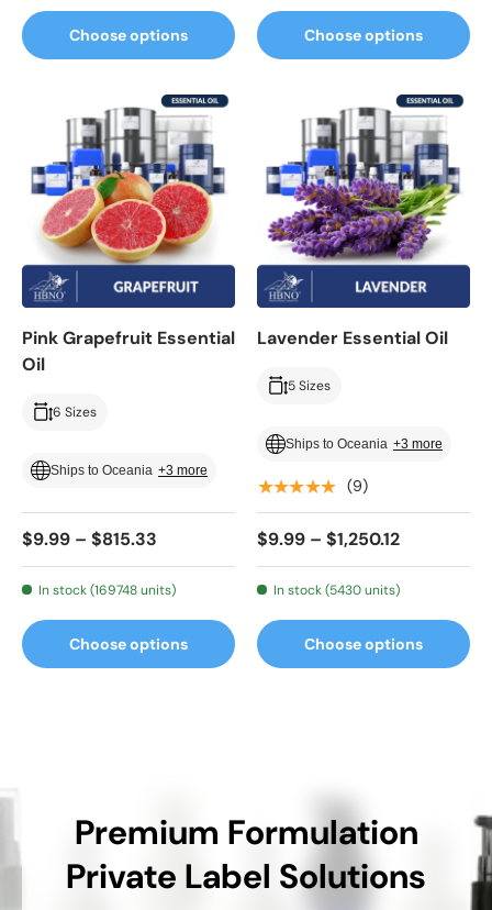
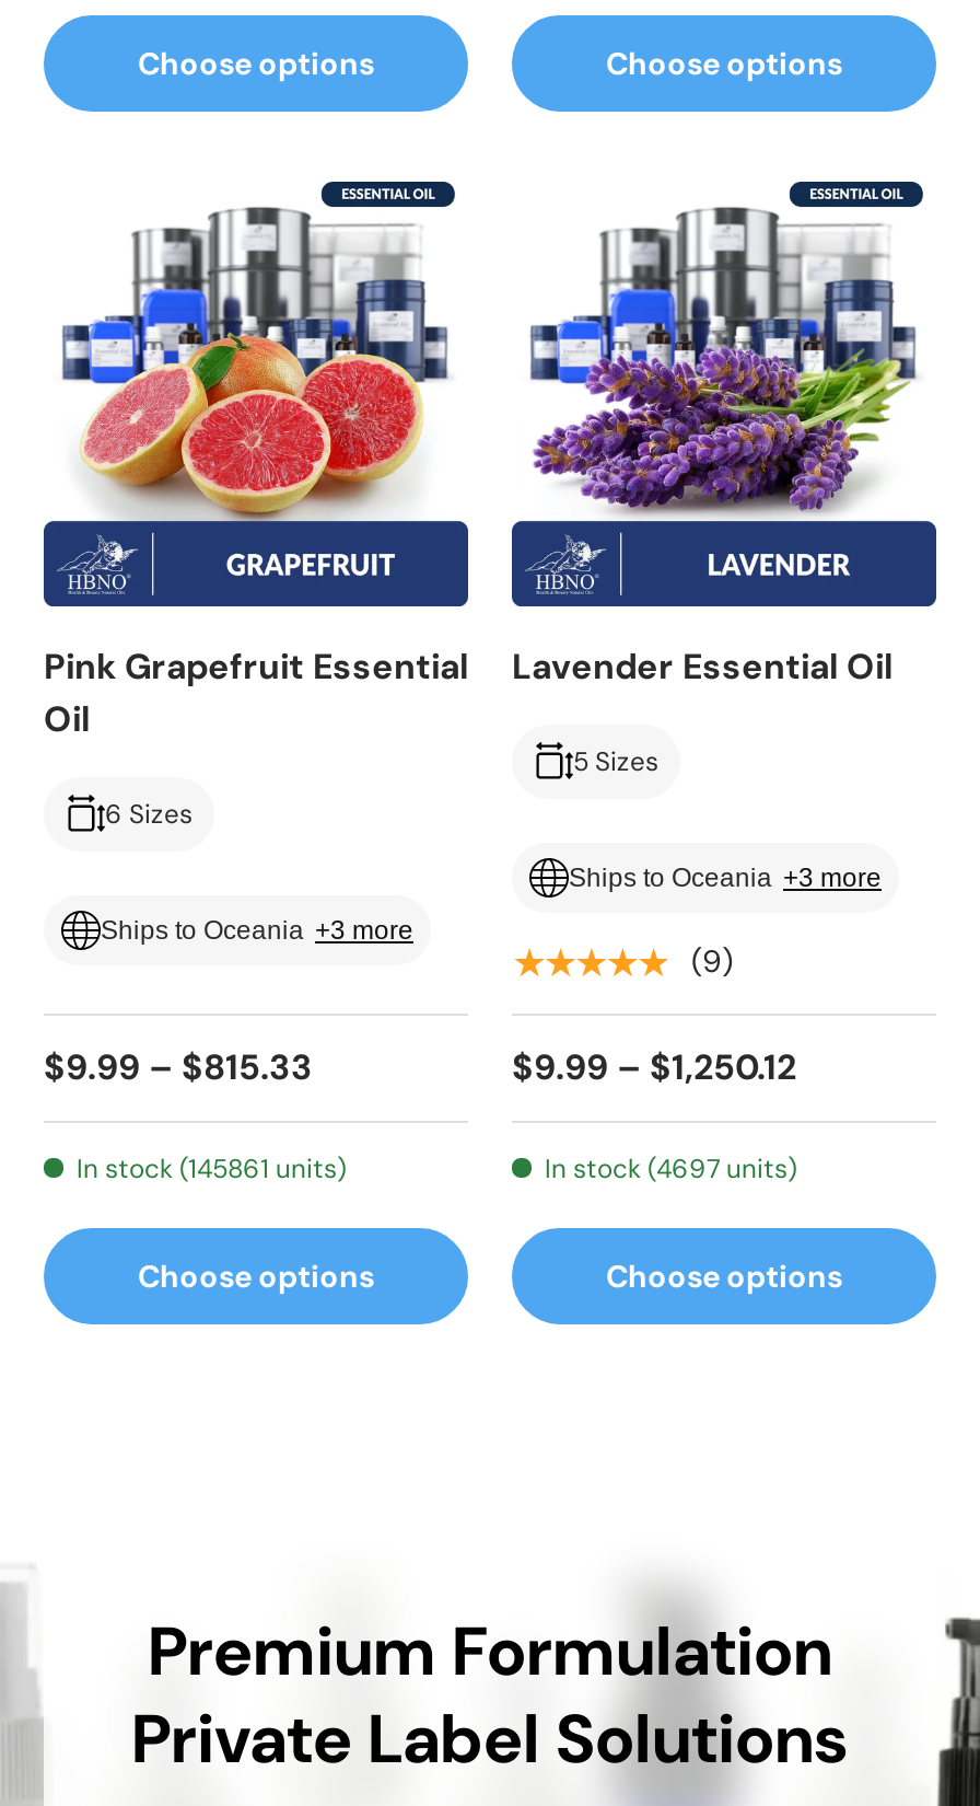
[38,581,176,598] In stock (169748 units) -> [77,1150,346,1185] In stock (145861 units)
[273,581,400,598] In stock (5430 units) -> [545,1150,796,1185] In stock (4697 units)

